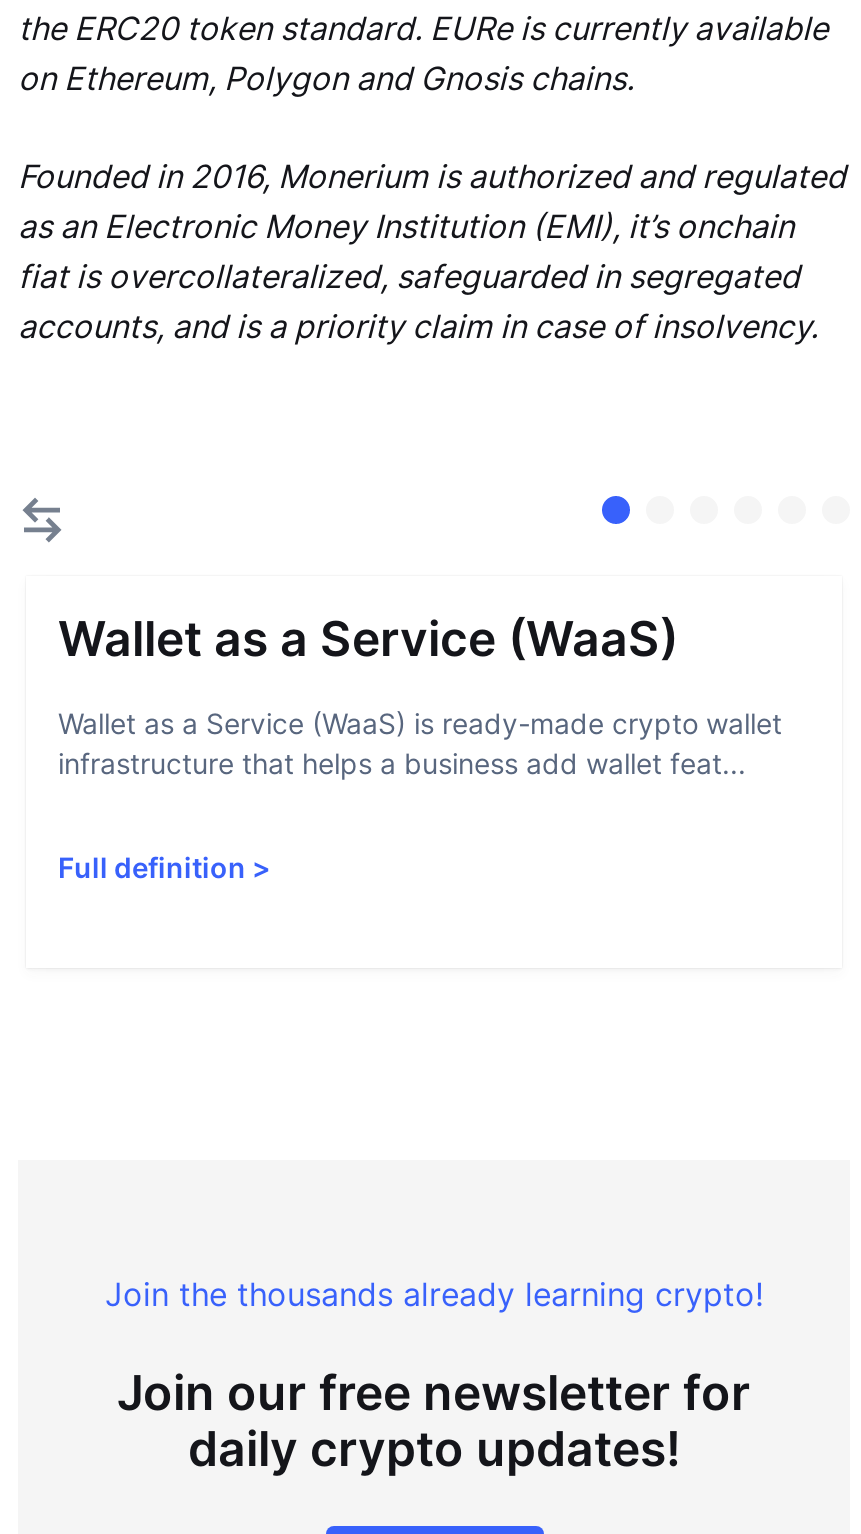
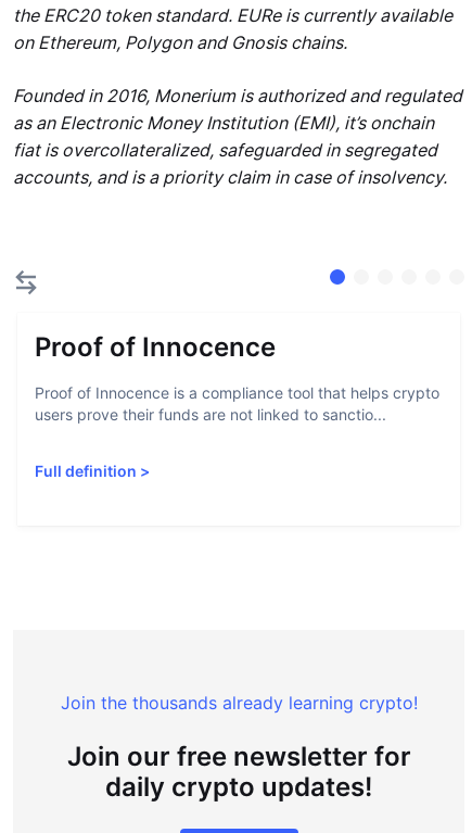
[58,610,678,668] Wallet as a Service (WaaS) -> [35,331,276,363] Proof of Innocence
[58,706,782,780] Wallet as a Service (WaaS) is ready-made crypto wallet | infrastructure that helps a business add wallet feat... -> [35,383,439,424] Proof of Innocence is a compliance tool that helps crypto | users prove their funds are not linked to sanctio...

